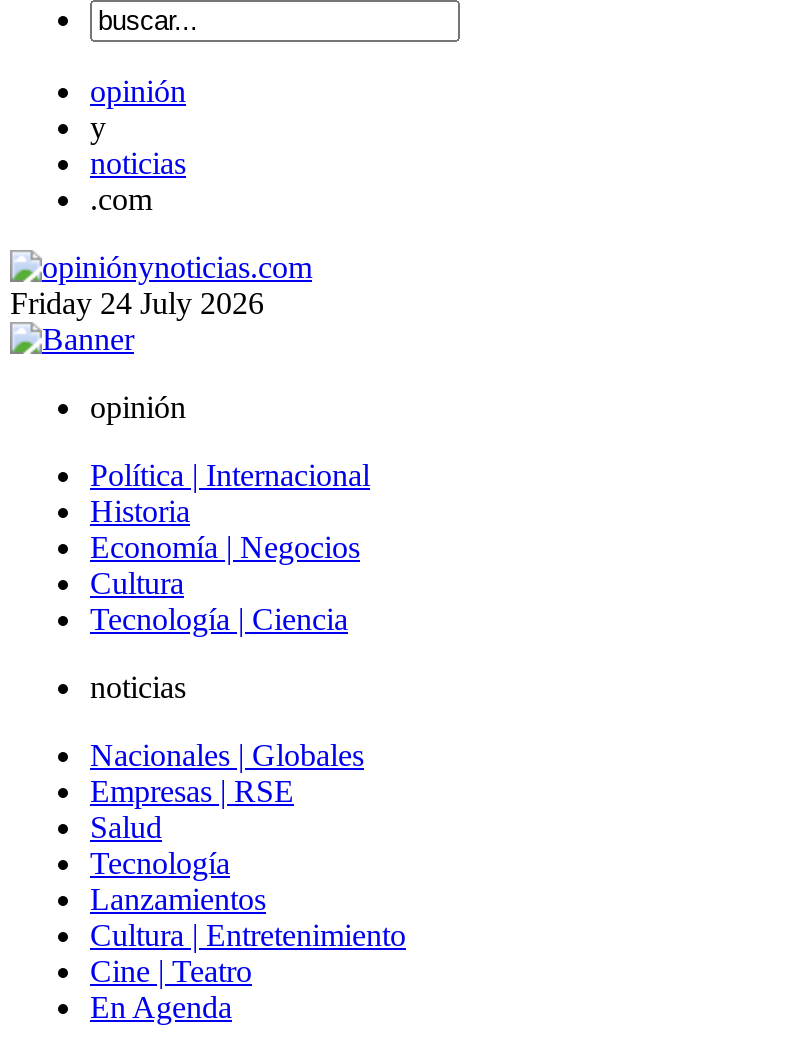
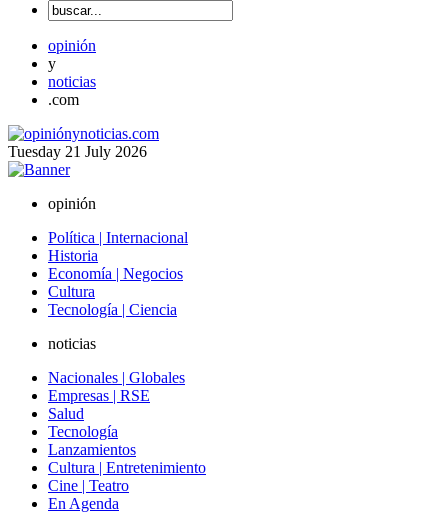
[10,286,264,320] Friday 24 July 2026 -> [8,143,147,160] Tuesday 21 July 2026

